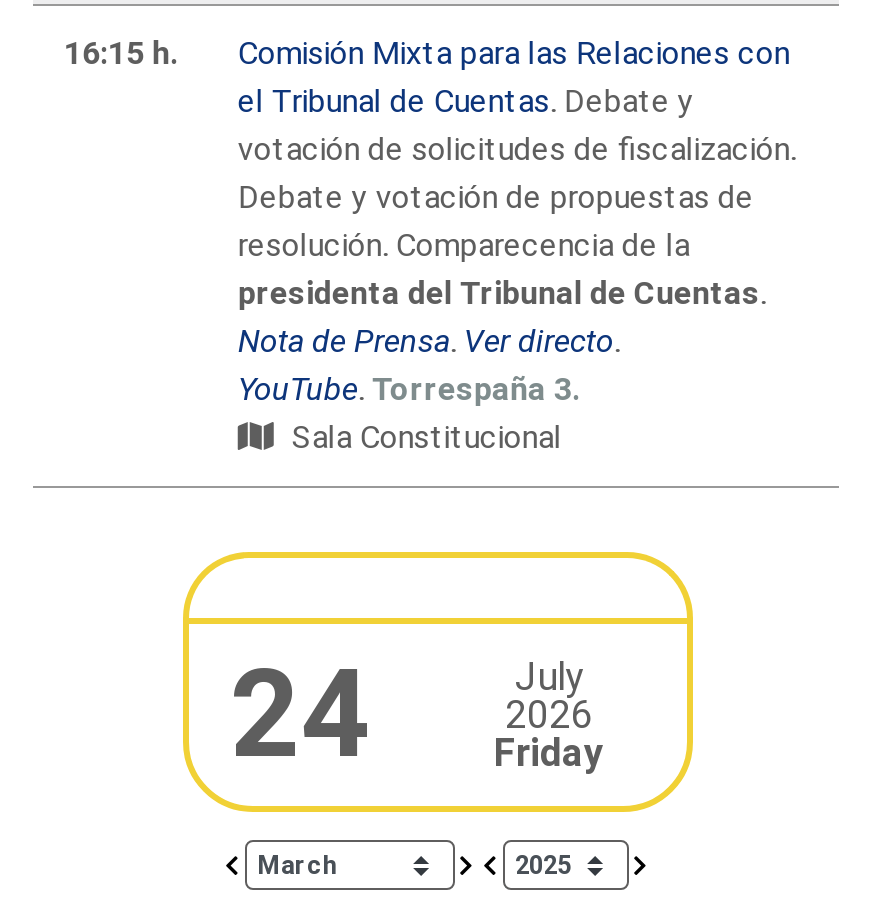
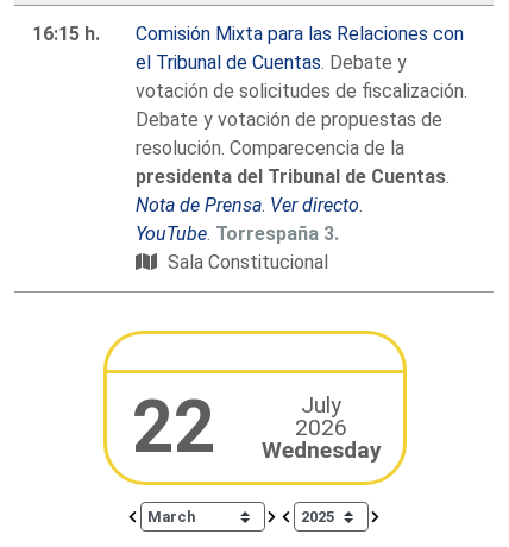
[230,644,370,786] 24 -> [131,385,215,470] 22
[494,730,604,776] Friday -> [261,437,381,464] Wednesday

